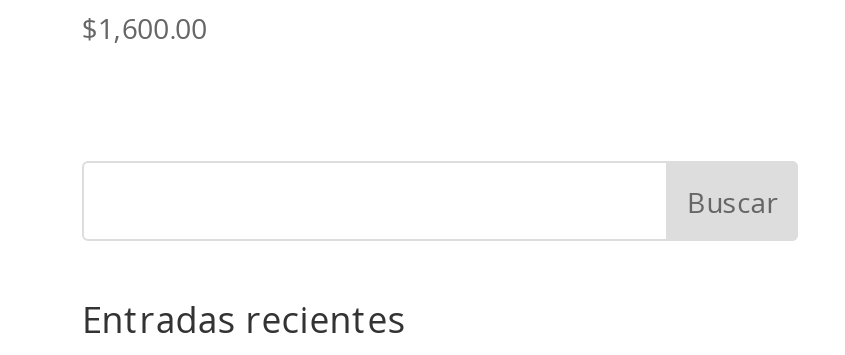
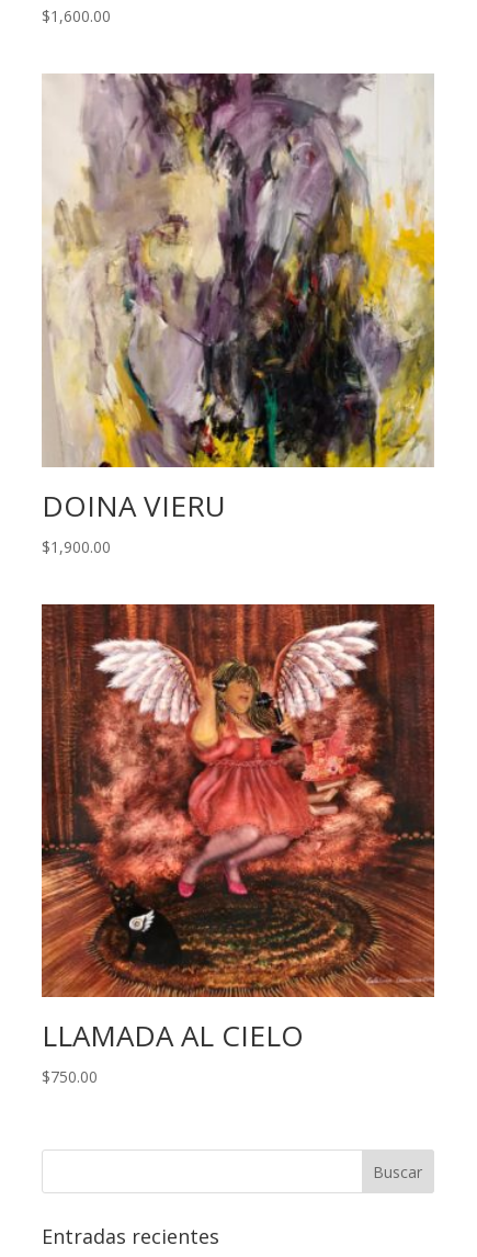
none -> [41,603,435,1087] [image] | LLAMADA AL CIELO | $750.00
none -> [41,72,435,557] [image] | DOINA VIERU | $1,900.00

